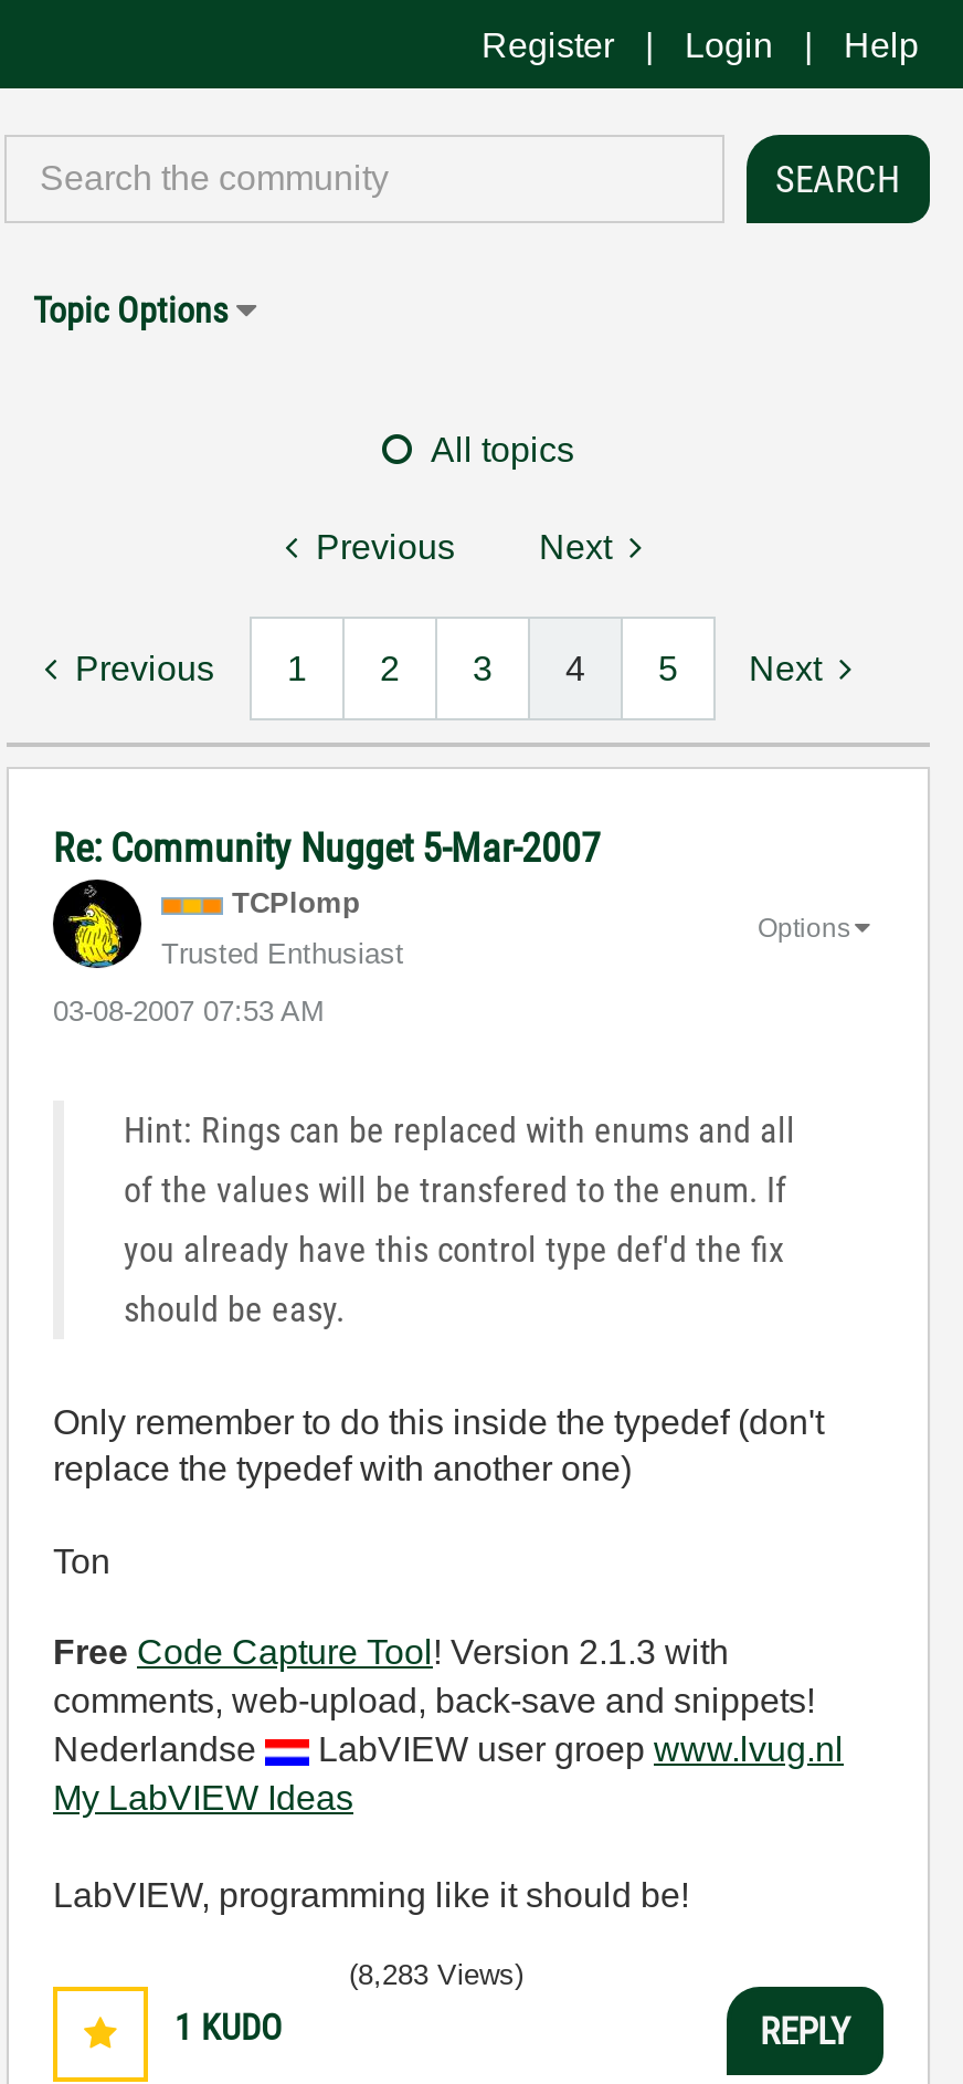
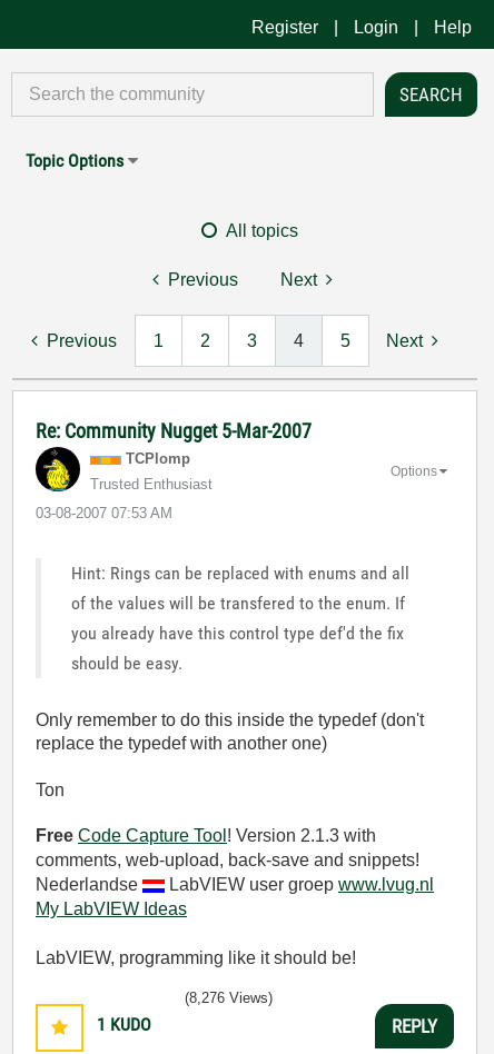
[349,1958,523,1991] (8,283 Views) -> [185,990,273,1006] (8,276 Views)

